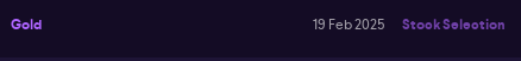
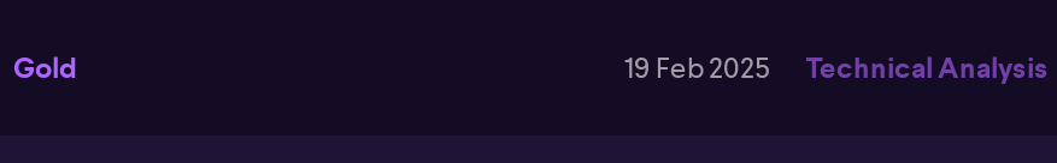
[401,16,505,34] Stock Selection -> [805,48,1049,86] Technical Analysis

